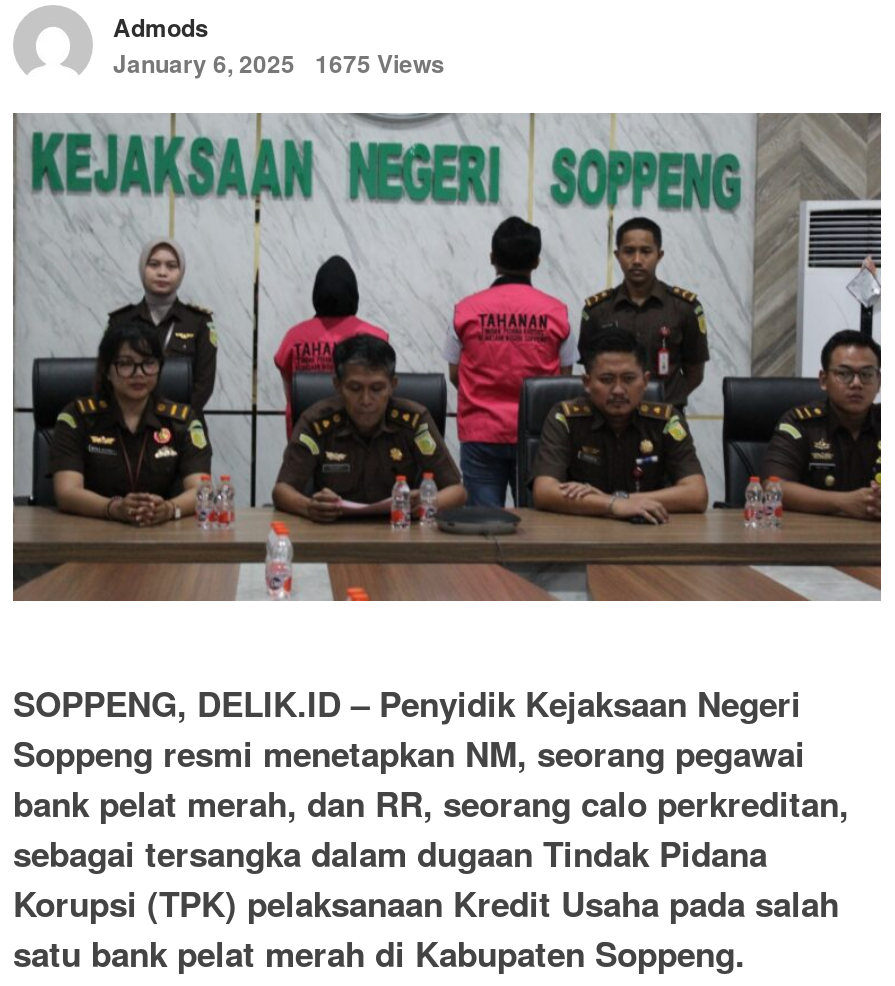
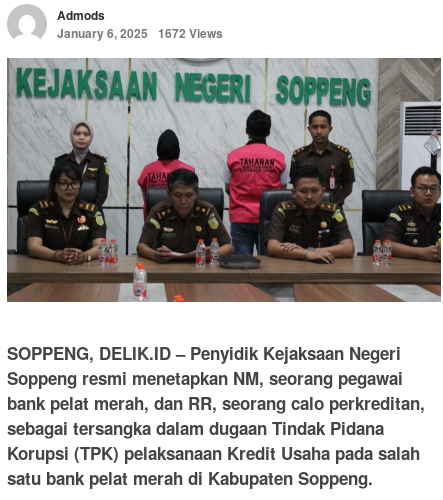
[113,45,445,81] January 6, 2025 1675 Views -> [57,24,223,42] January 6, 2025 1672 Views

